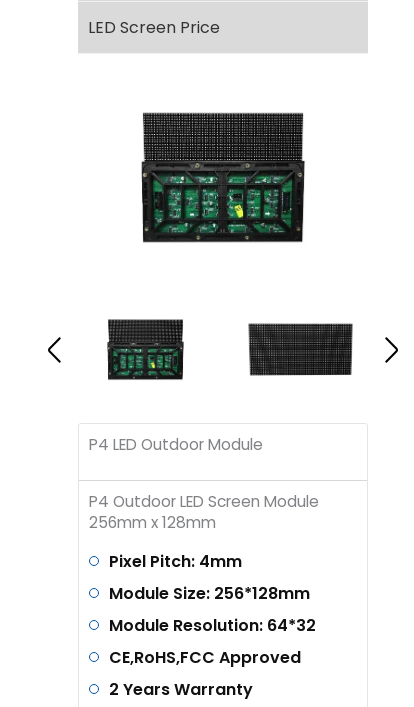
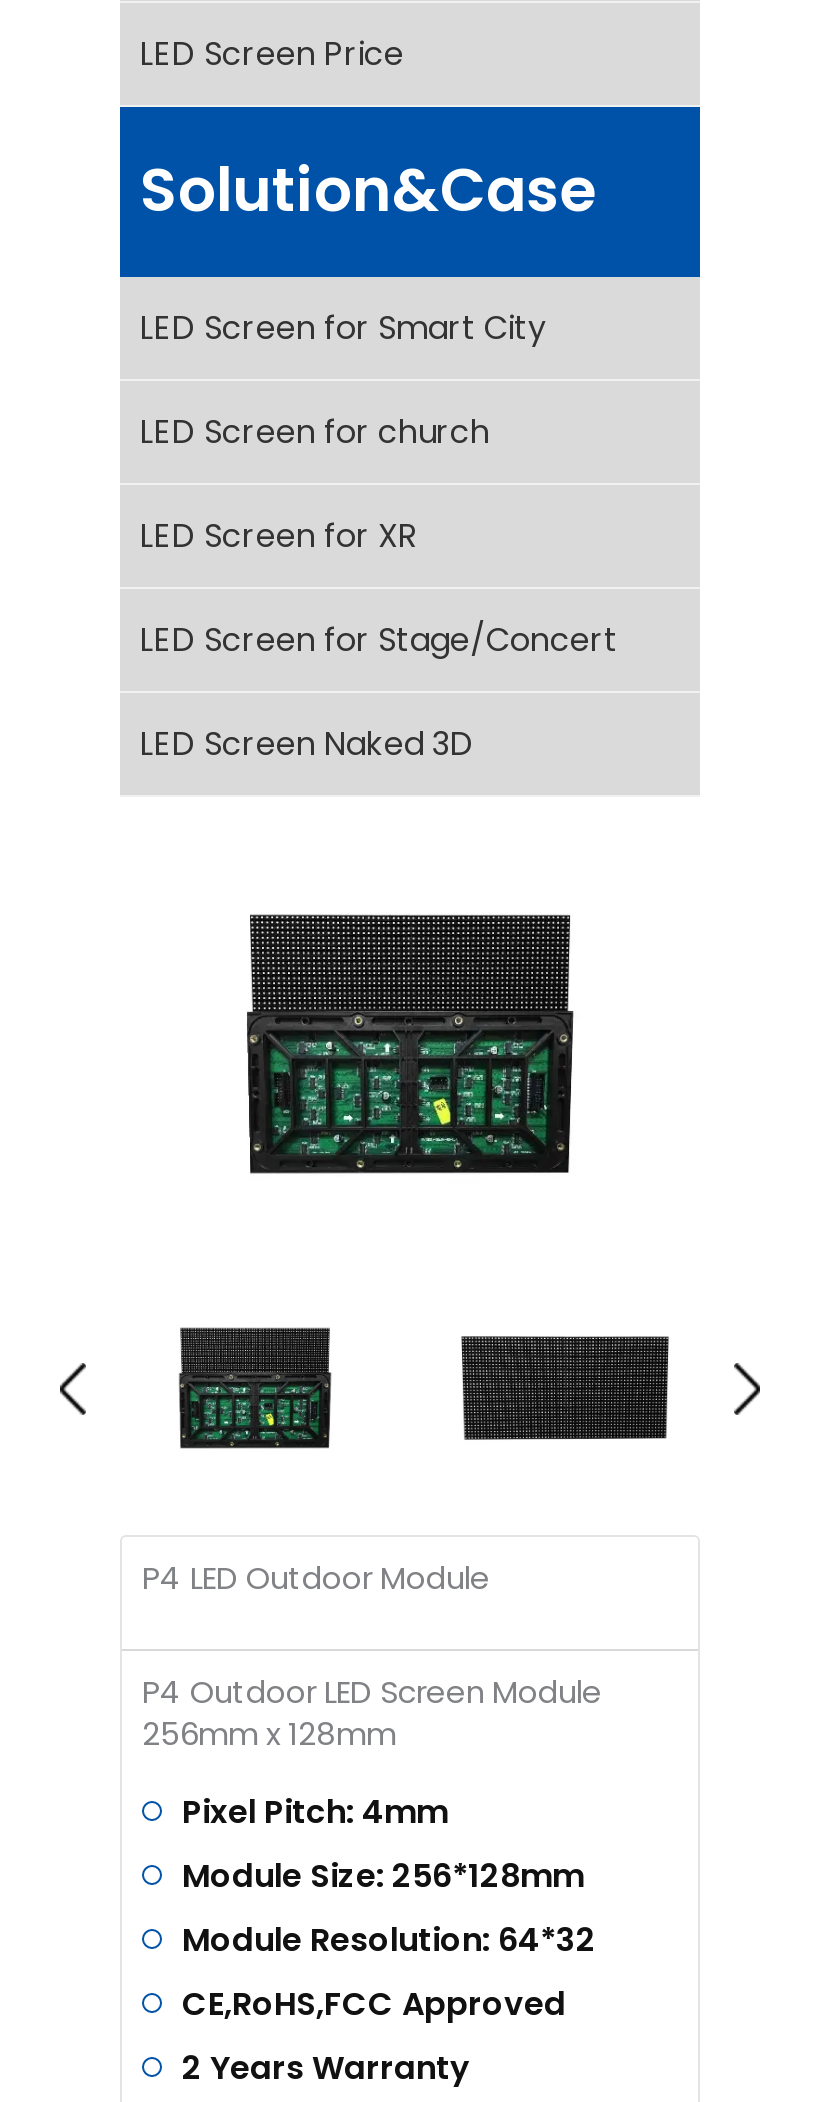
none -> [140,150,618,768] Solution&Case | LED Screen for Smart City | LED Screen for church | LED Screen for XR | LED Screen for Stage/Concert | LED Screen Naked 3D

